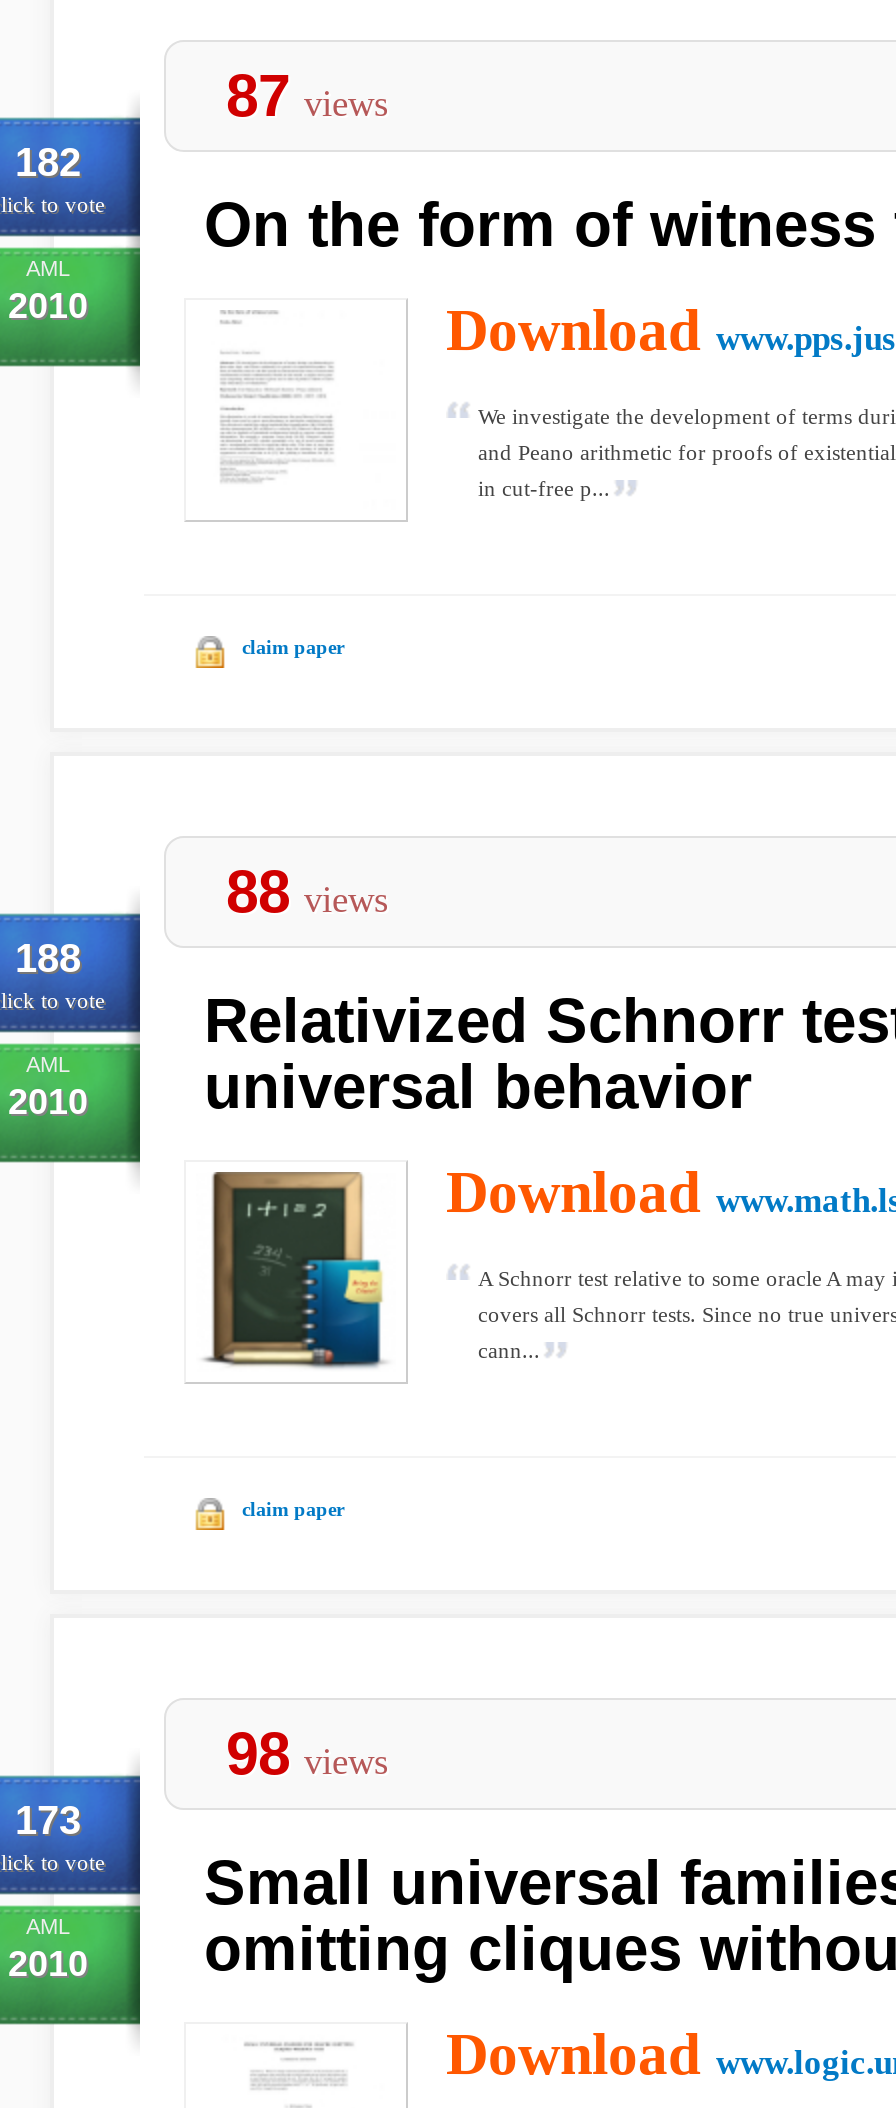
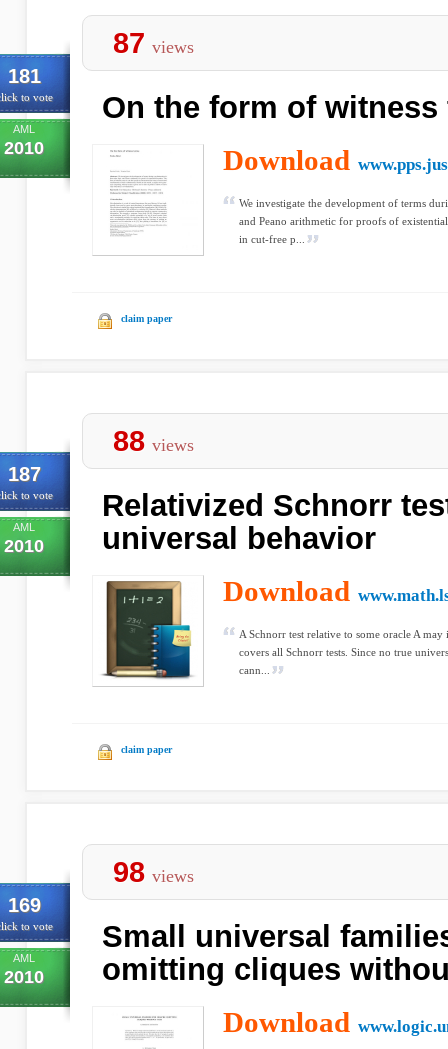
[15,140,81,184] 182 -> [7,65,40,87] 181
[15,936,81,980] 188 -> [7,463,40,485] 187
[15,1798,81,1842] 173 -> [7,894,40,916] 169

